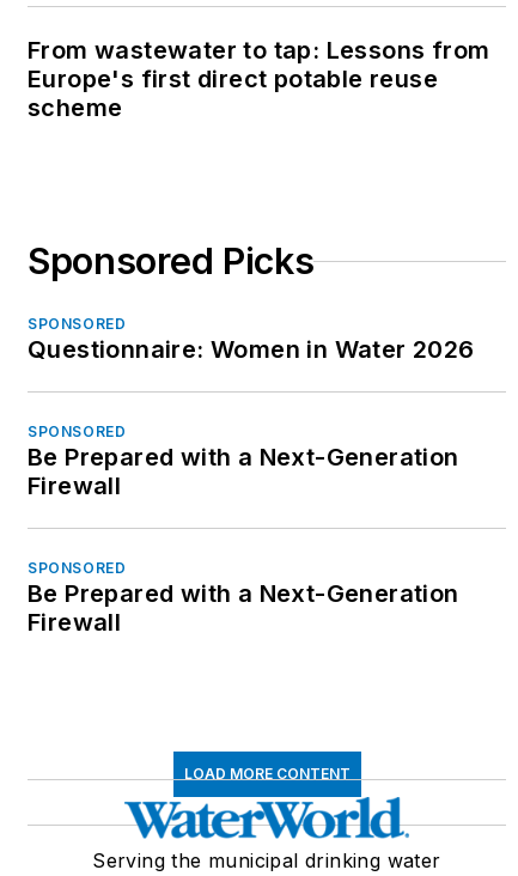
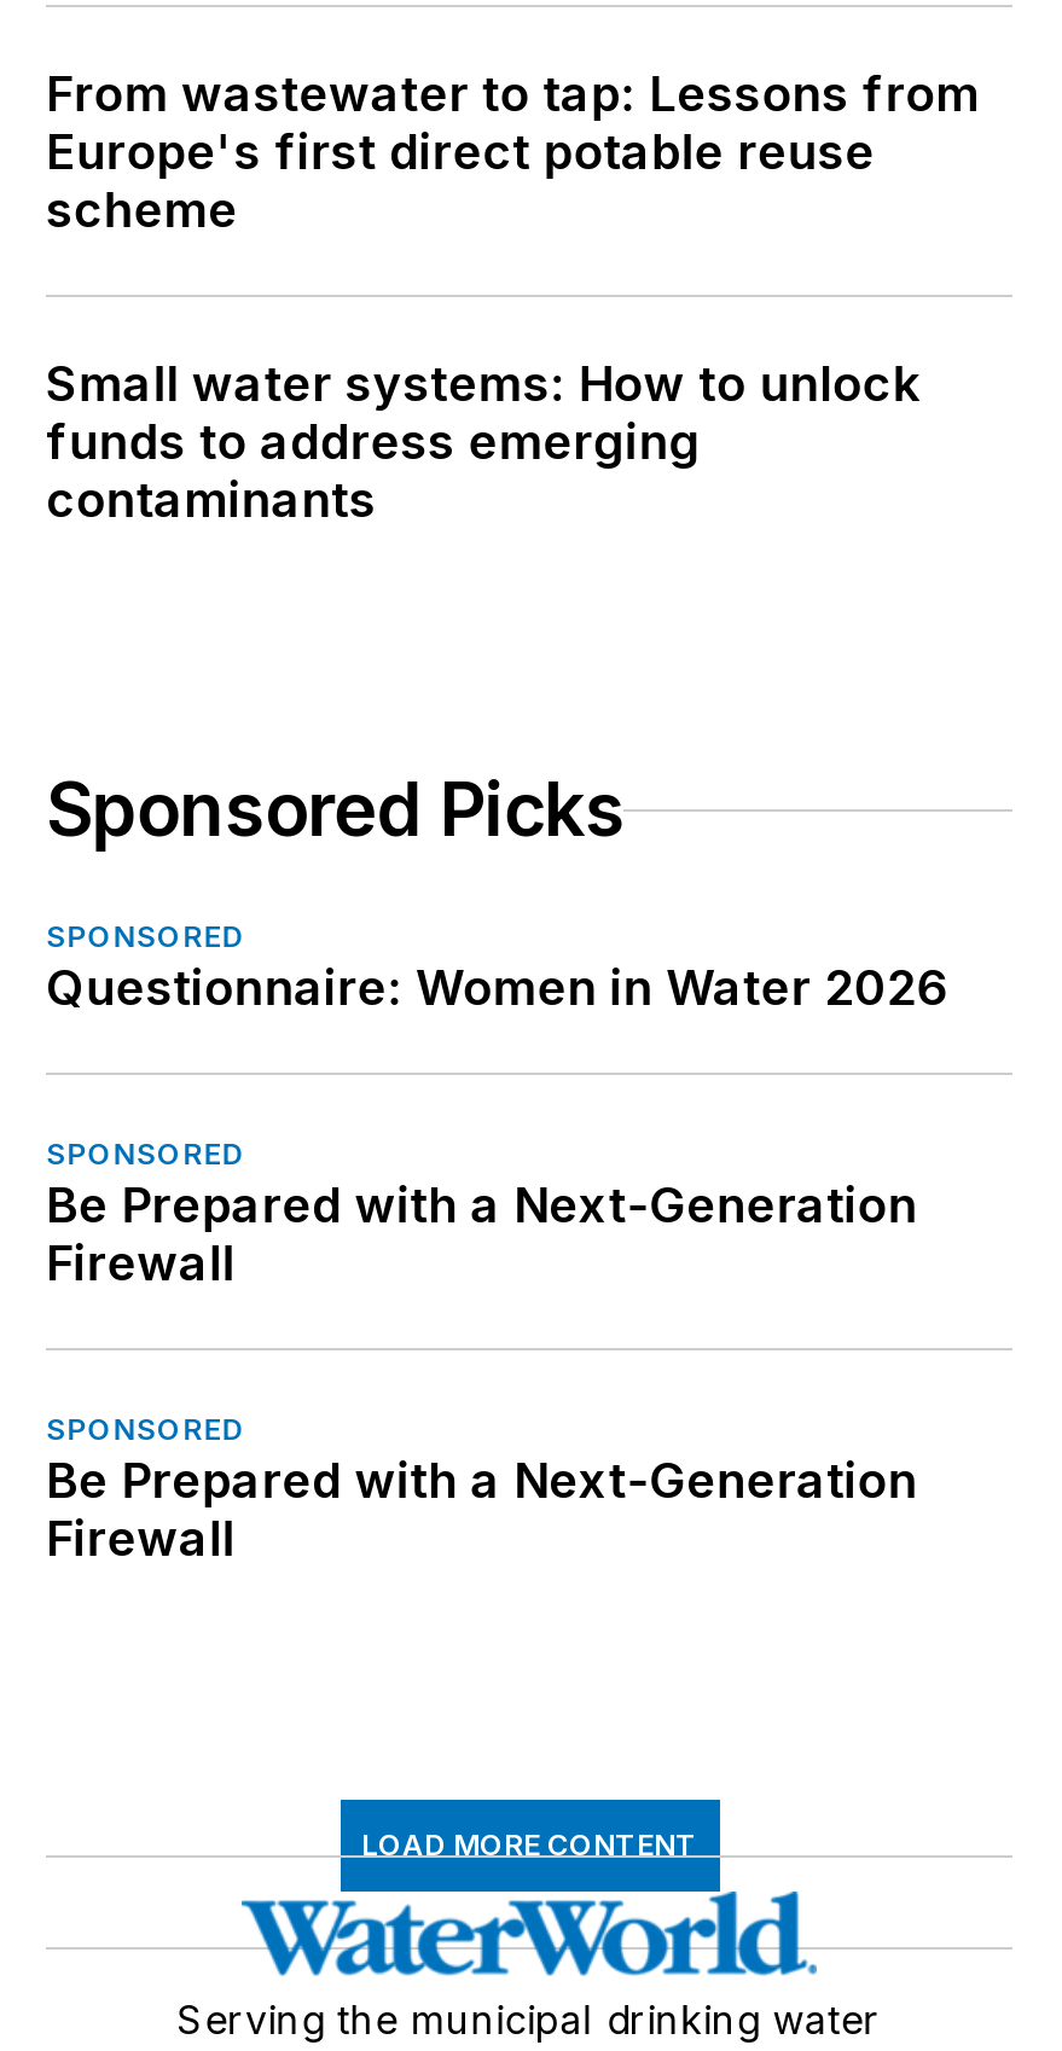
none -> [46,355,920,529] Small water systems: How to unlock | funds to address emerging | contaminants

